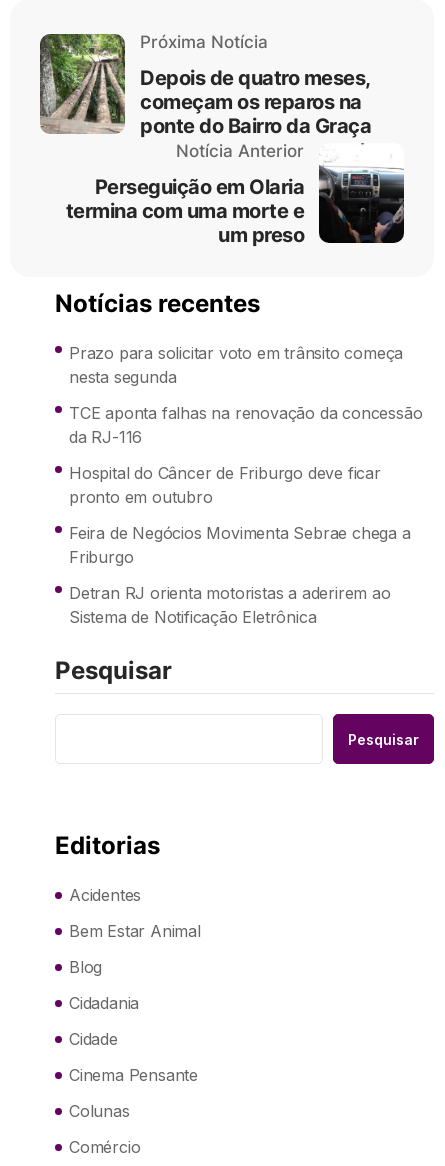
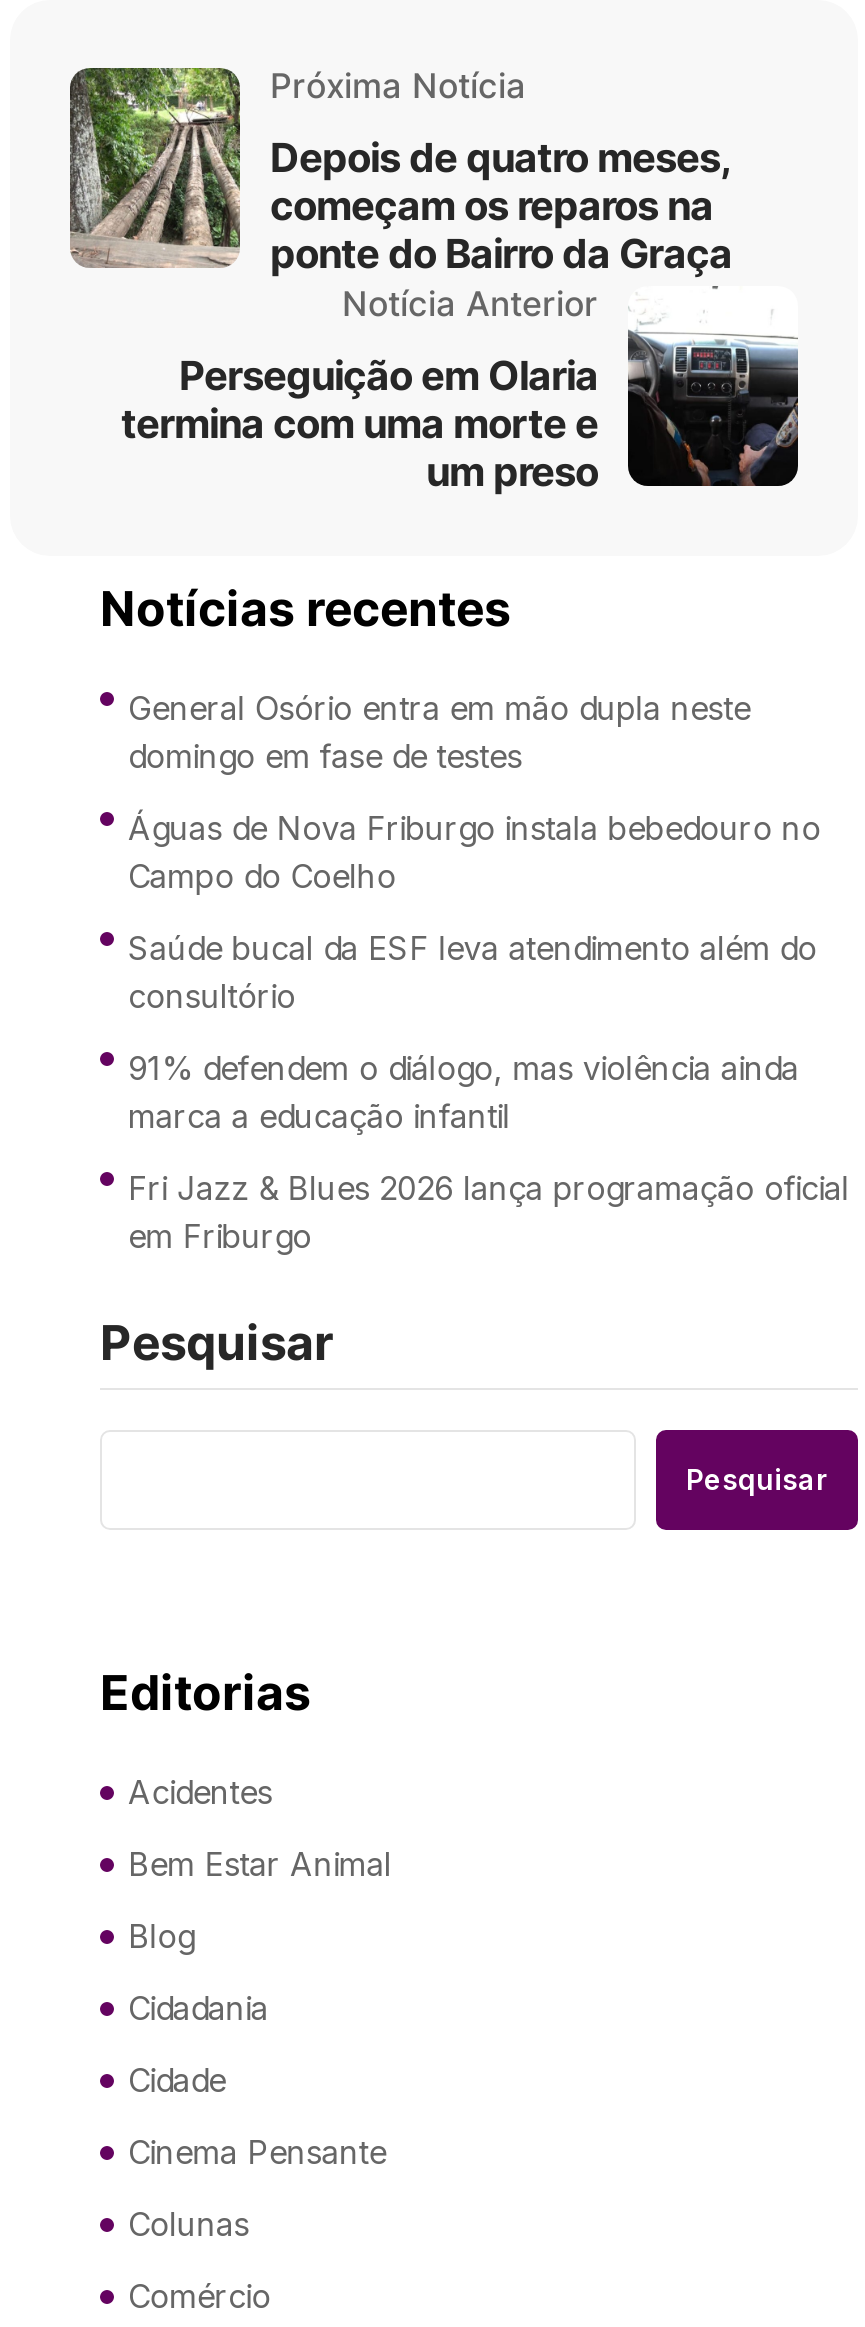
[69,343,403,387] Prazo para solicitar voto em trânsito começa | nesta segunda -> [128,687,750,775] General Osório entra em mão dupla neste | domingo em fase de testes
[69,403,422,447] TCE aponta falhas na renovação da concessão | da RJ-116 -> [128,807,821,895] Águas de Nova Friburgo instala bebedouro no | Campo do Coelho
[69,463,381,507] Hospital do Câncer de Friburgo deve ficar | pronto em outubro -> [128,927,817,1015] Saúde bucal da ESF leva atendimento além do | consultório
[69,523,411,567] Feira de Negócios Movimenta Sebrae chega a | Friburgo -> [128,1047,799,1135] 91% defendem o diálogo, mas violência ainda | marca a educação infantil
[69,583,391,627] Detran RJ orienta motoristas a aderirem ao | Sistema de Notificação Eletrônica -> [128,1167,849,1255] Fri Jazz & Blues 2026 lança programação oficial | em Friburgo

